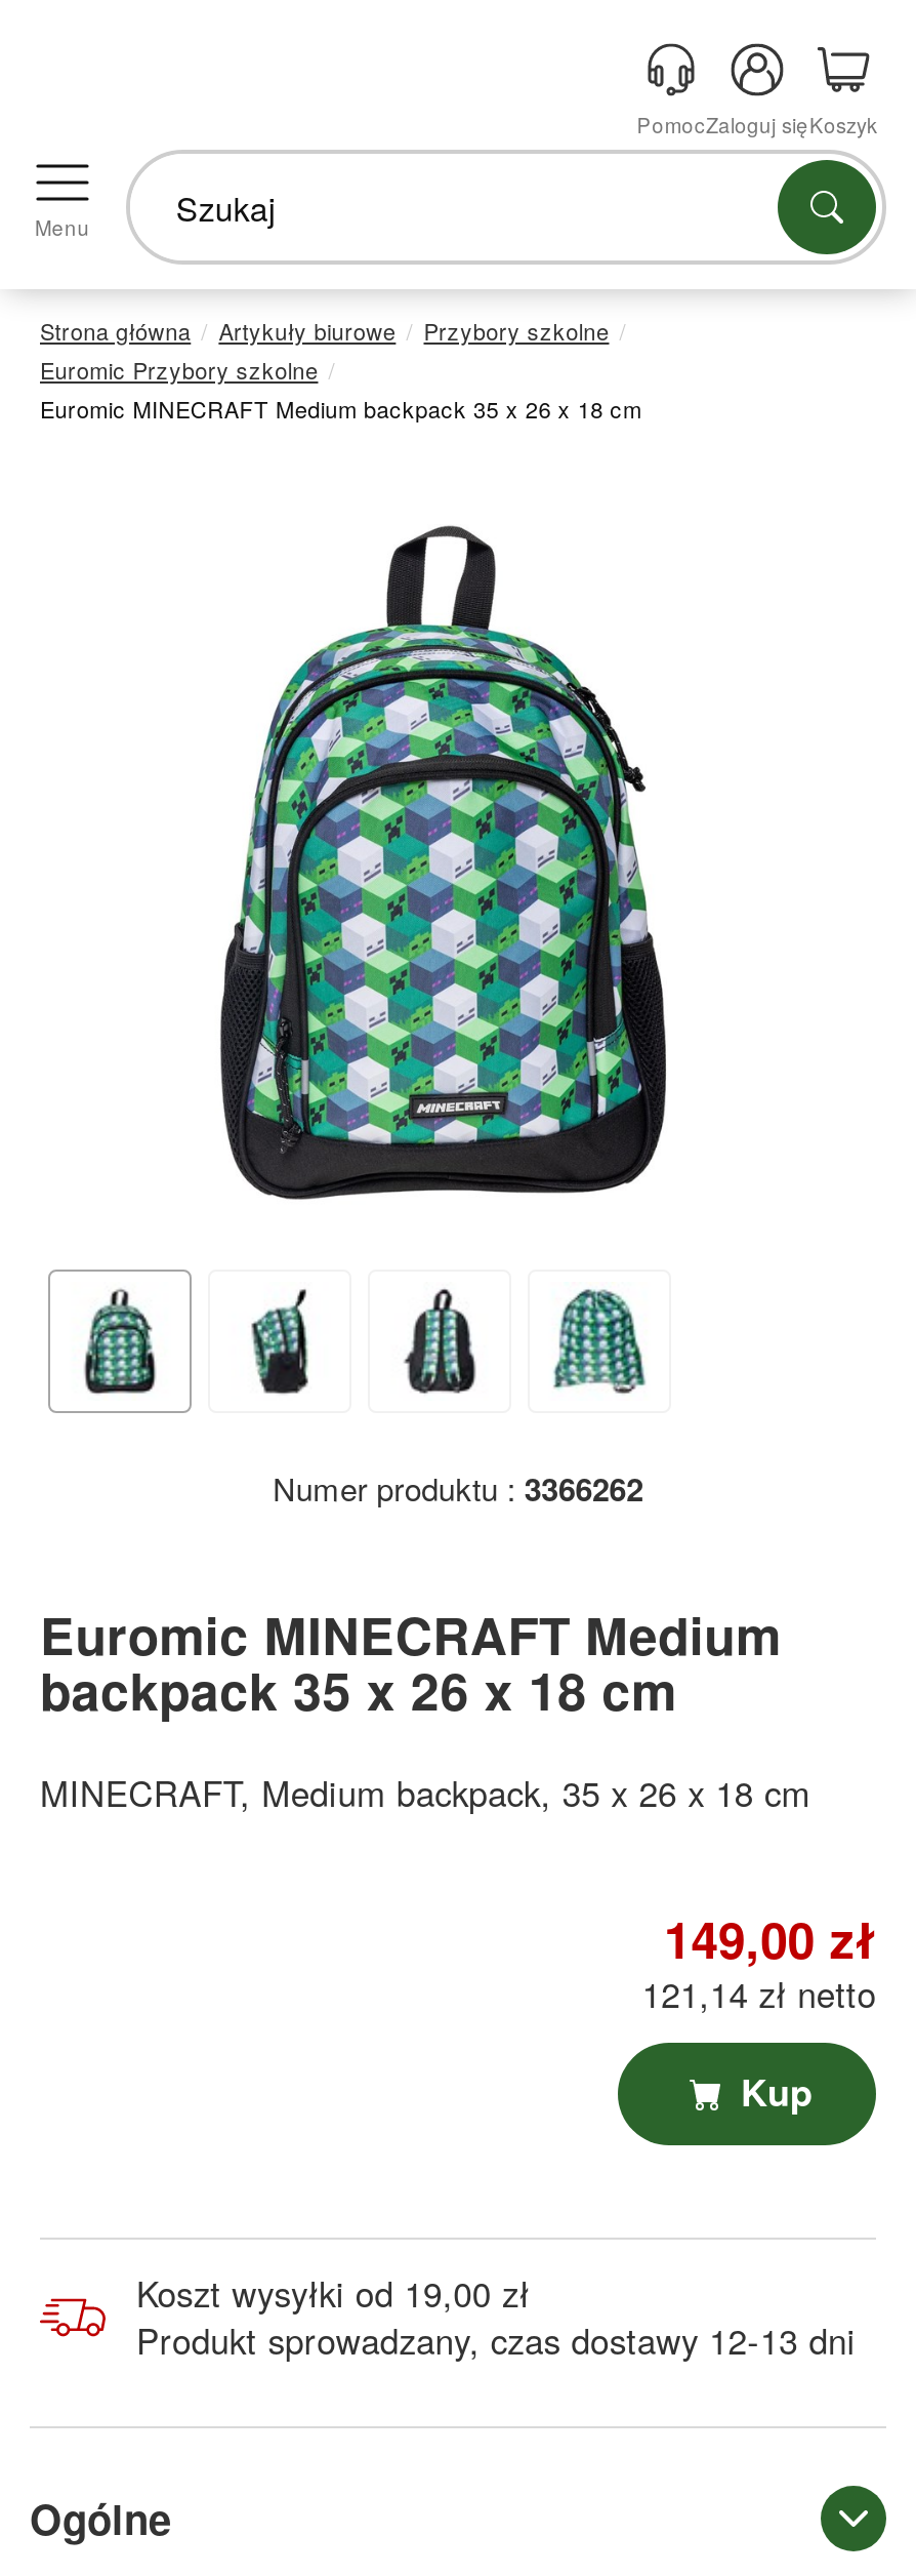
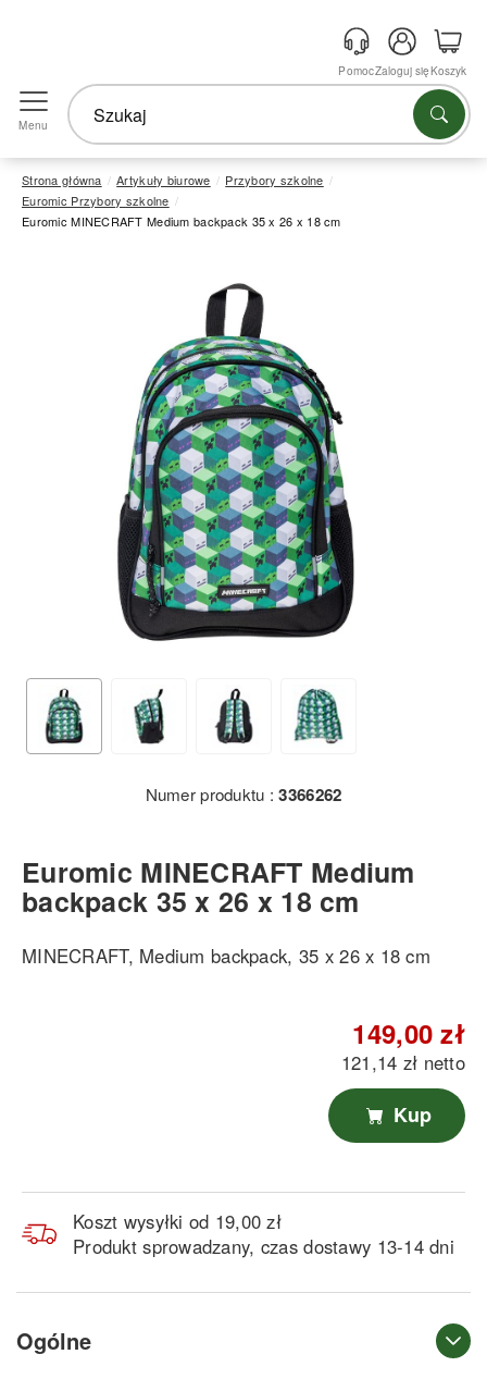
[136,2315,856,2364] Produkt sprowadzany, czas dostawy 12-13 dni -> [73,1233,454,1259] Produkt sprowadzany, czas dostawy 13-14 dni

